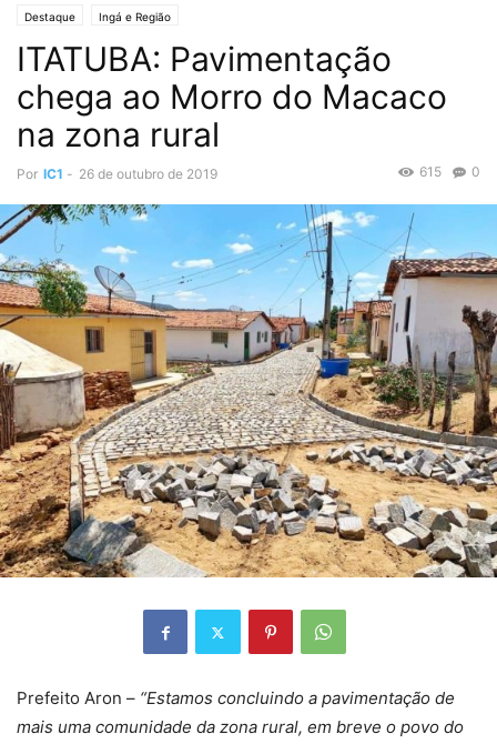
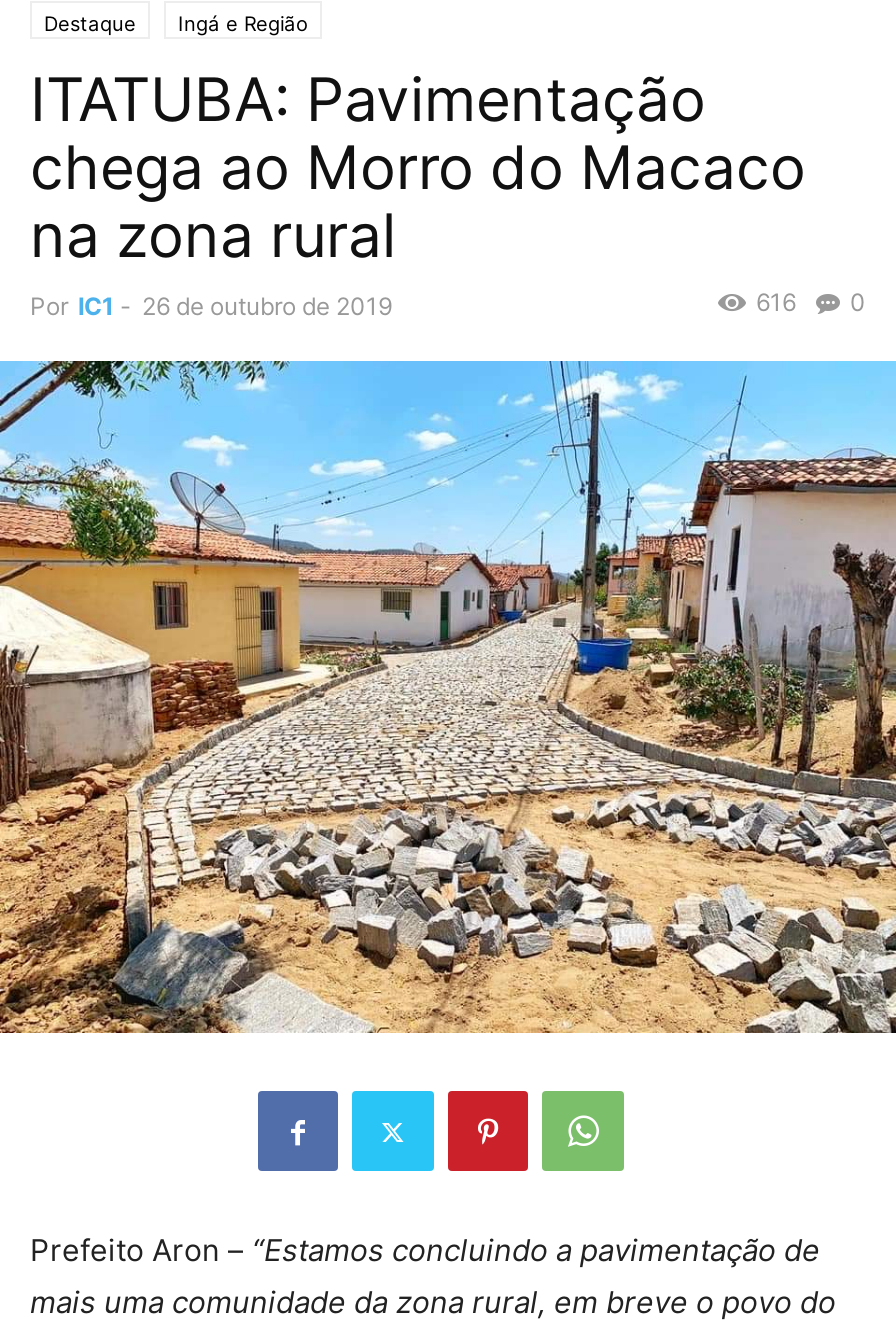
[419,163,480,180] 615 0 -> [756,287,866,317] 616 0

